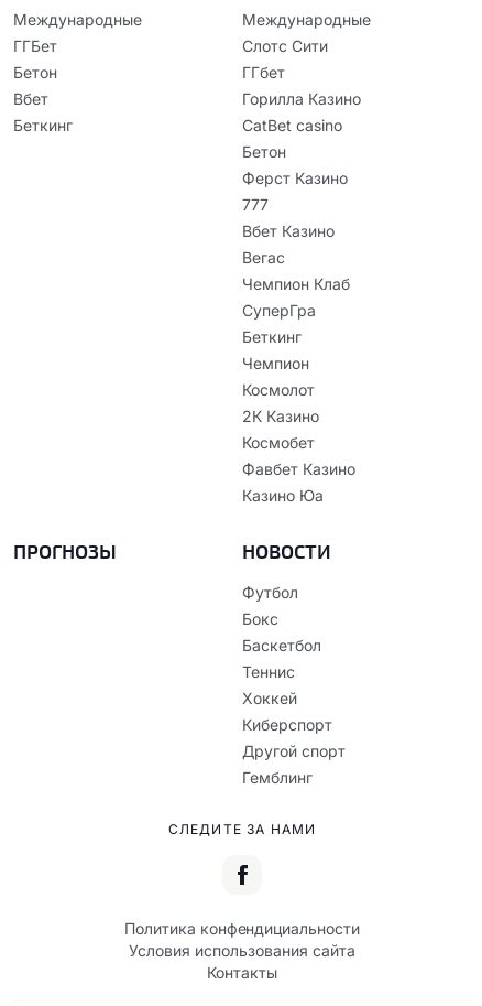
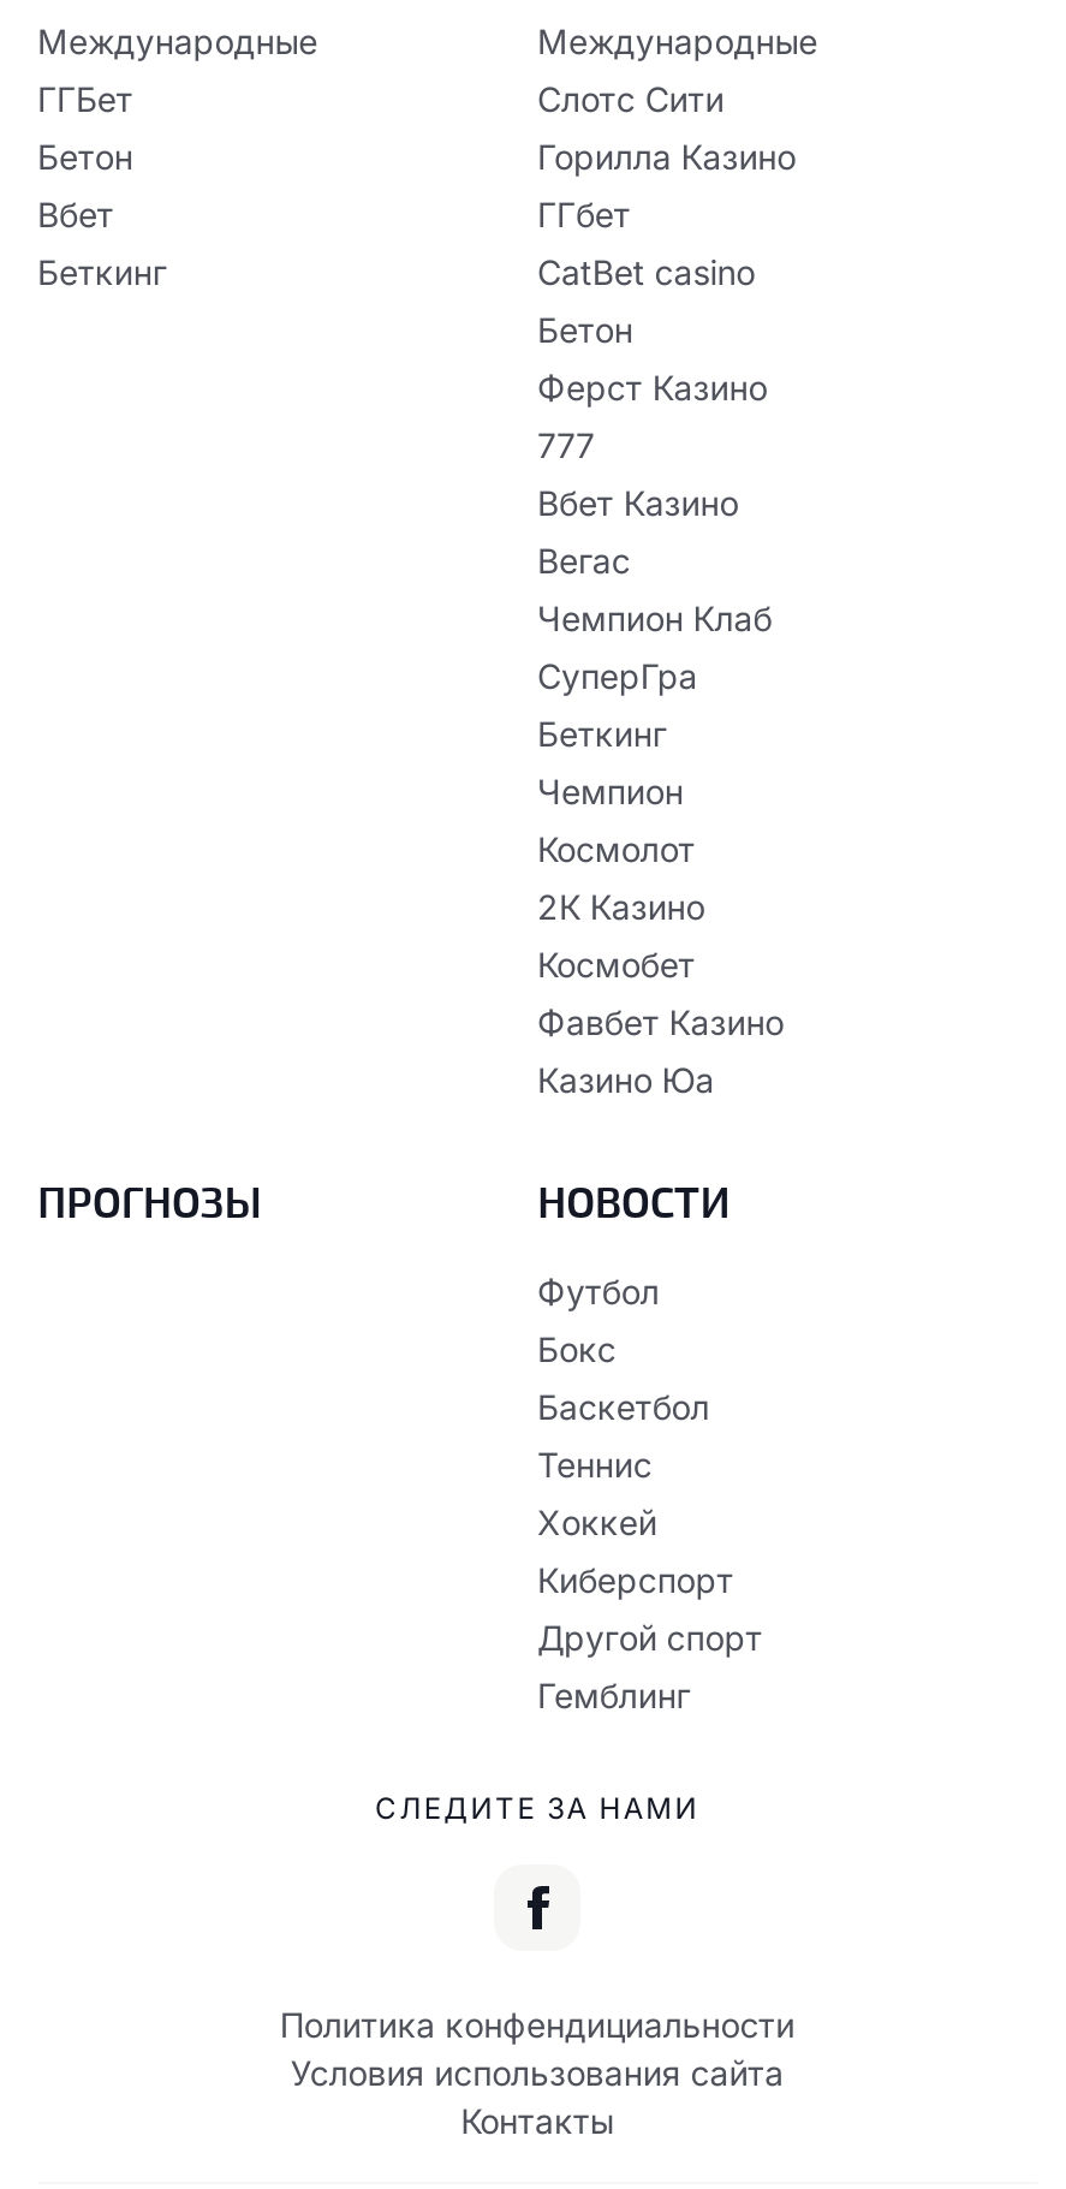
moved [242,63,285,82] -> [537,194,631,234]: ГГбет
moved [242,89,361,108] -> [537,136,796,177]: Горилла Казино

